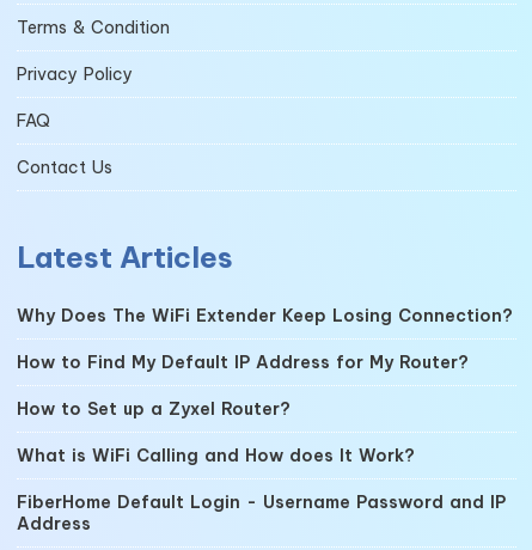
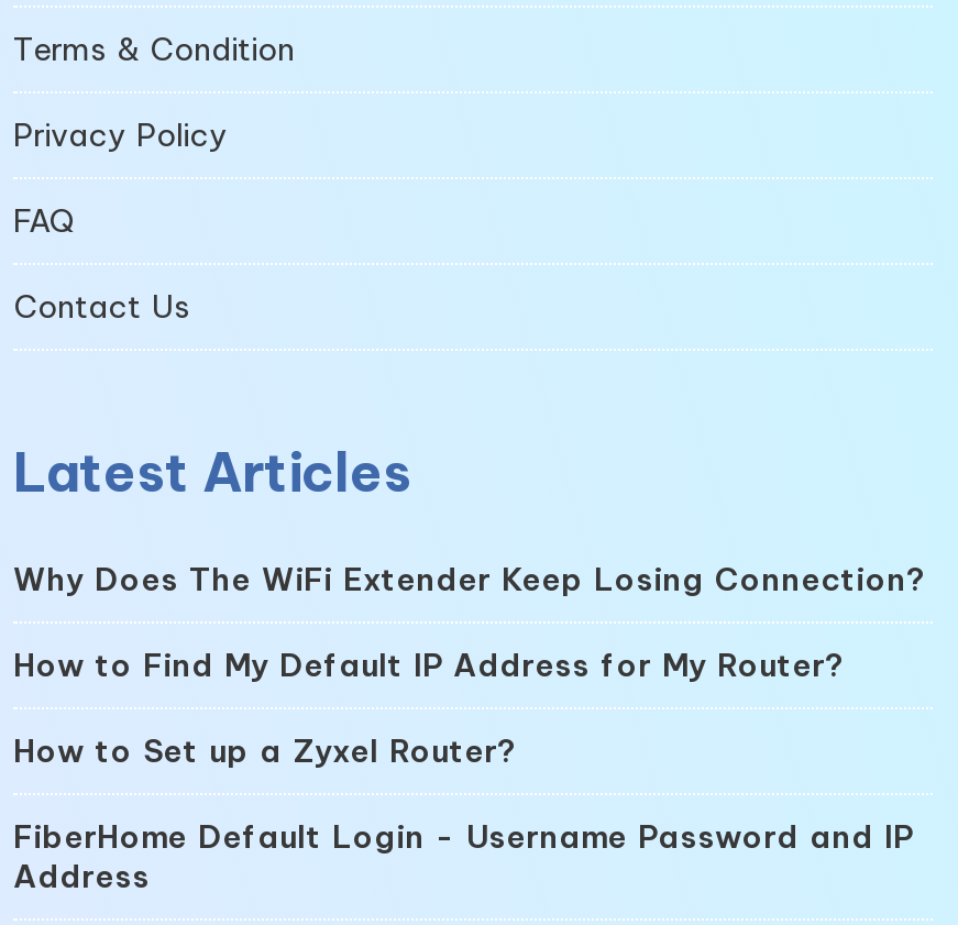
[17,444,415,466] What is WiFi Calling and How does It Work? -> none

